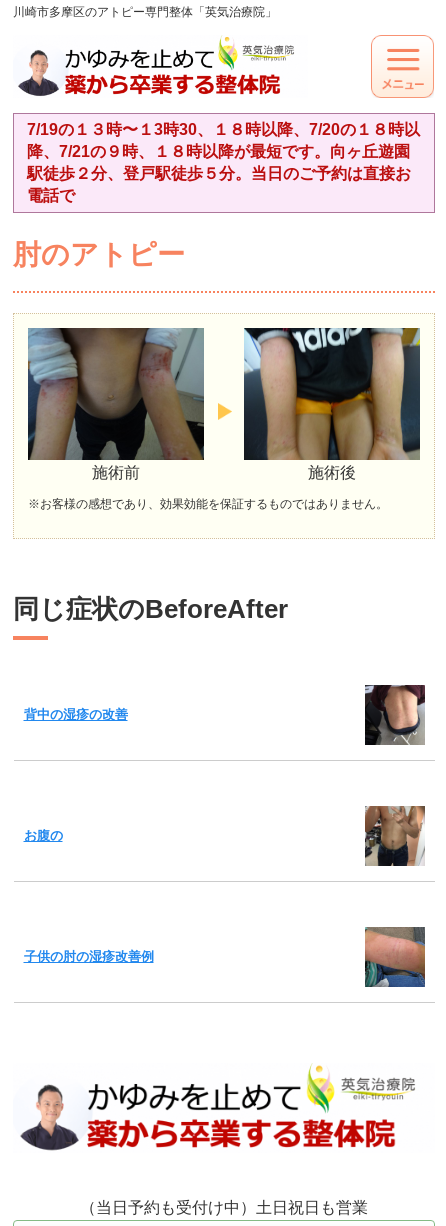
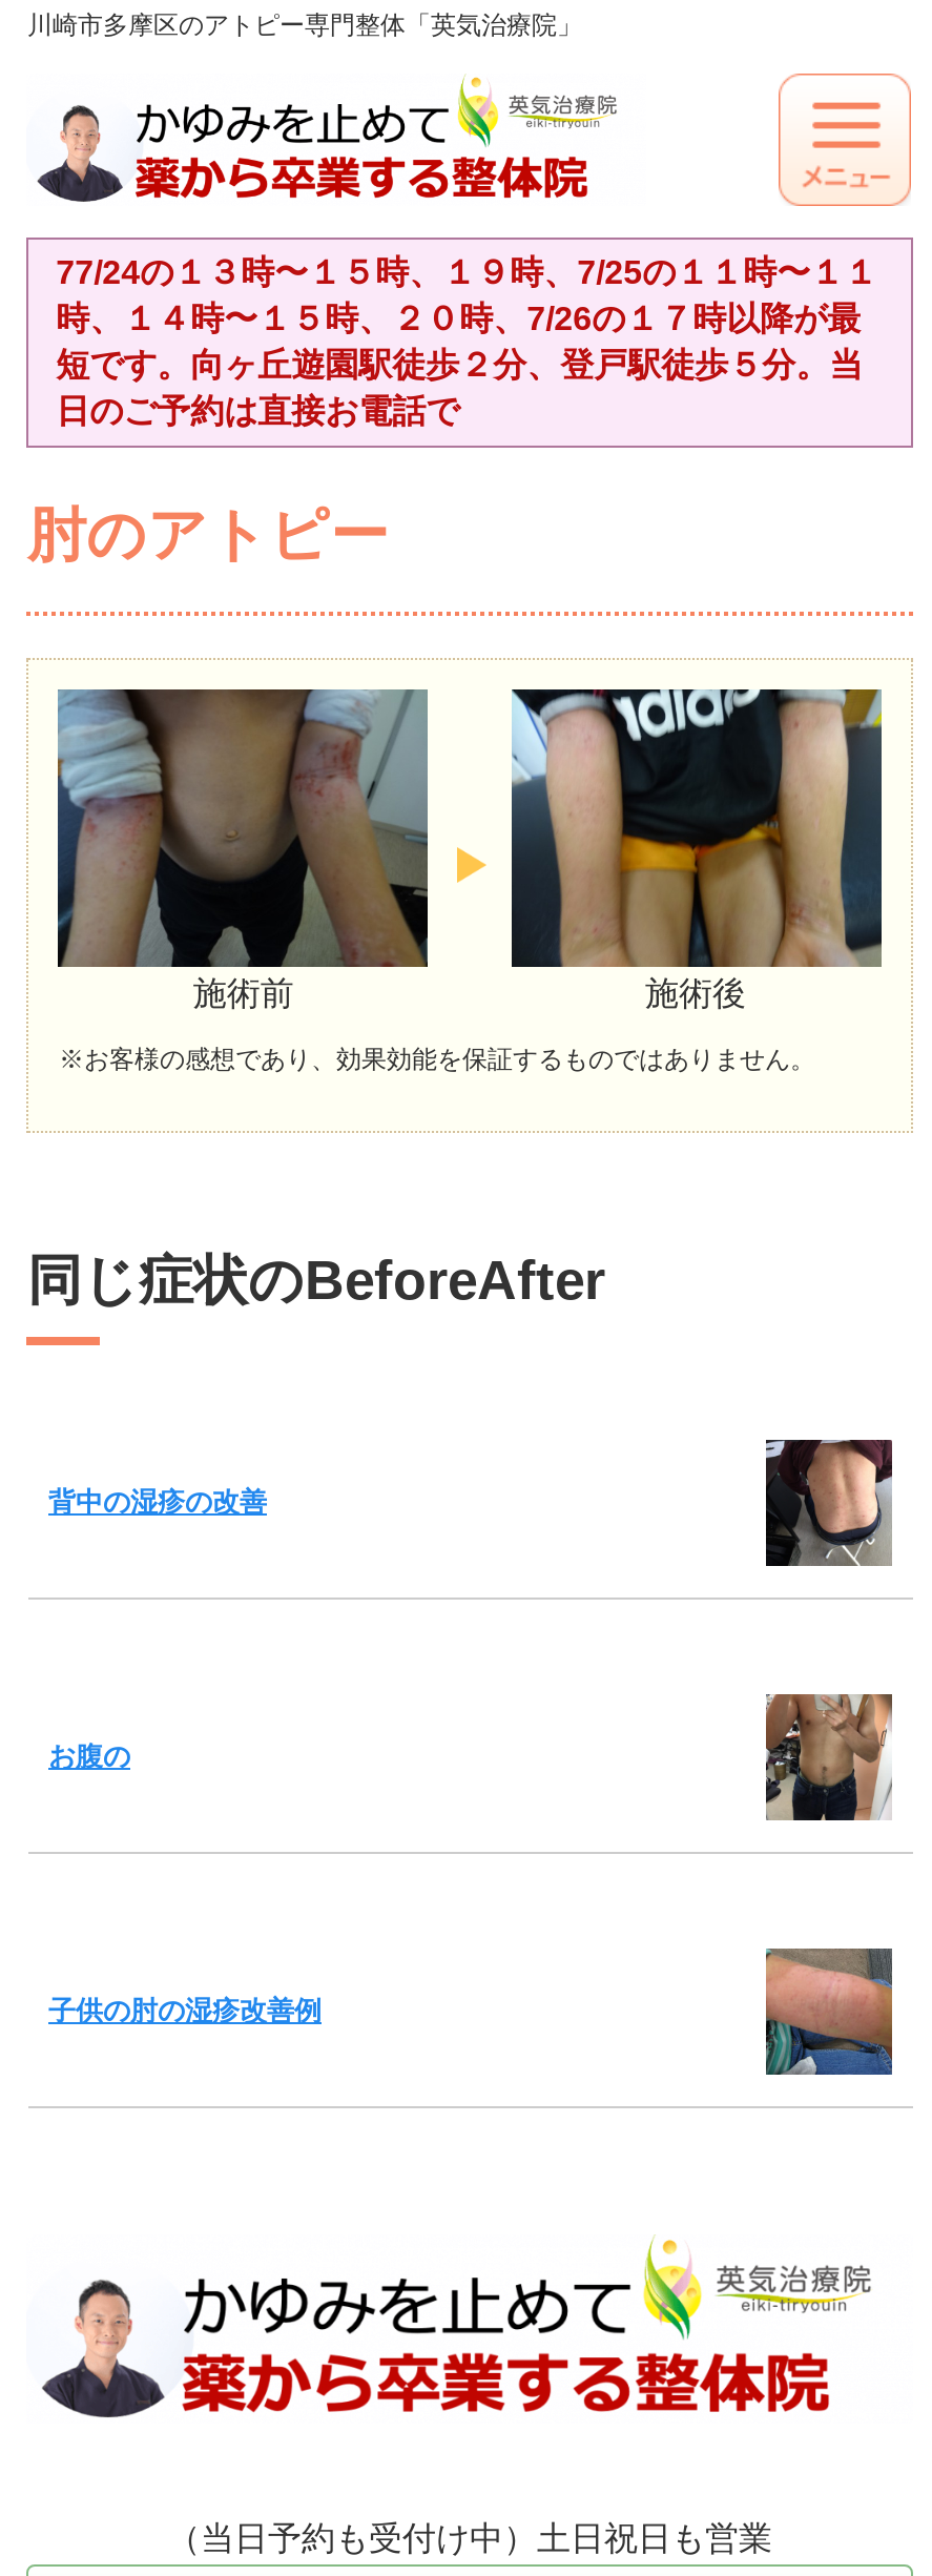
[27,121,420,204] 7/19の１３時〜１3時30、１８時以降、7/20の１８時以 | 降、7/21の９時、１８時以降が最短です。向ヶ丘遊園 | 駅徒歩２分、登戸駅徒歩５分。当日のご予約は直接お | 電話で -> [56,255,878,429] 77/24の１３時〜１５時、１９時、7/25の１１時〜１１ | 時、１４時〜１５時、２０時、7/26の１７時以降が最 | 短です。向ヶ丘遊園駅徒歩２分、登戸駅徒歩５分。当 | 日のご予約は直接お電話で

